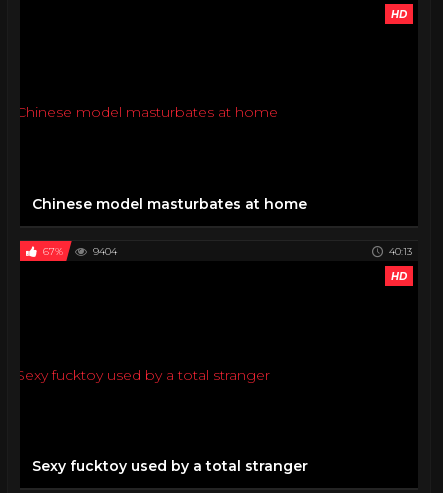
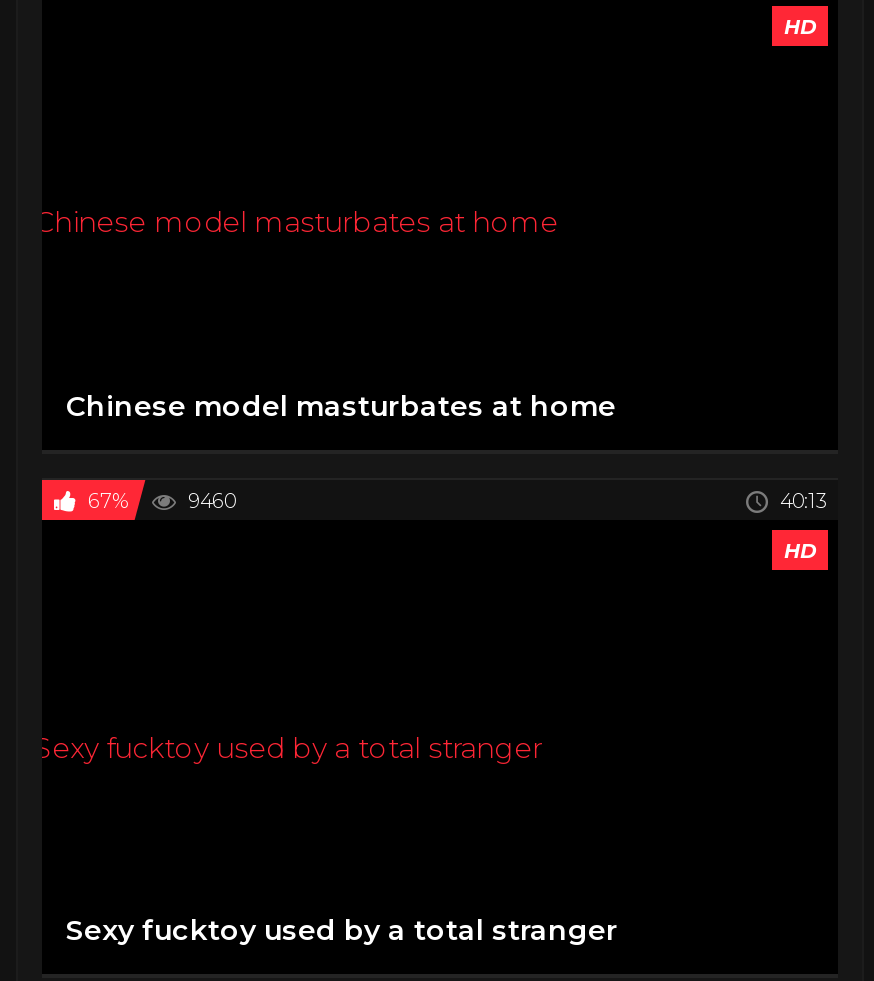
[93,245,117,258] 9404 -> [188,488,236,514] 9460

